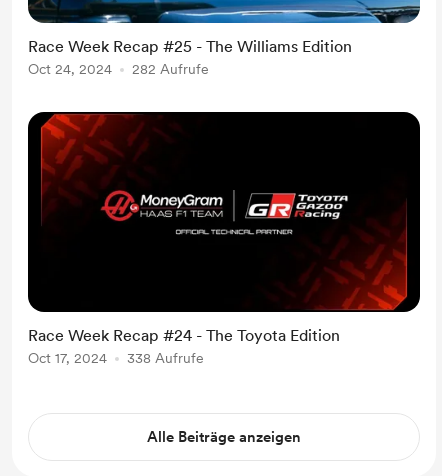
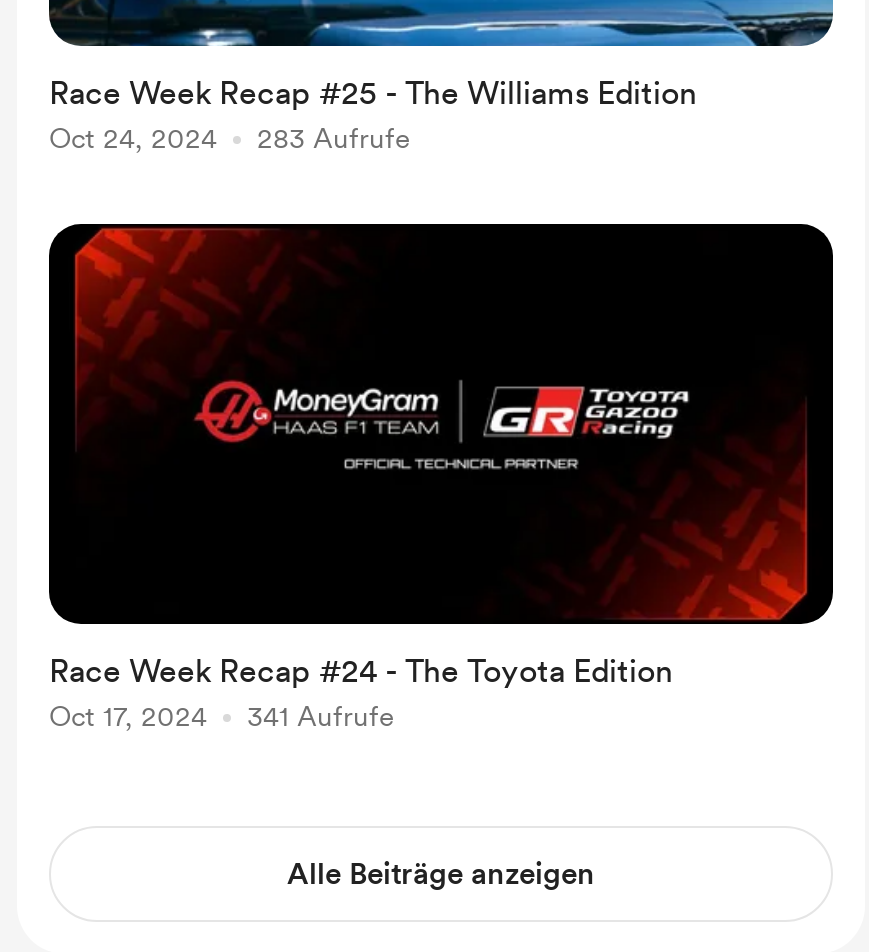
[28,61,209,77] Oct 24, 2024 282 Aufrufe -> [49,122,411,154] Oct 24, 2024 283 Aufrufe
[28,350,204,366] Oct 17, 2024 338 Aufrufe -> [49,700,395,732] Oct 17, 2024 341 Aufrufe

